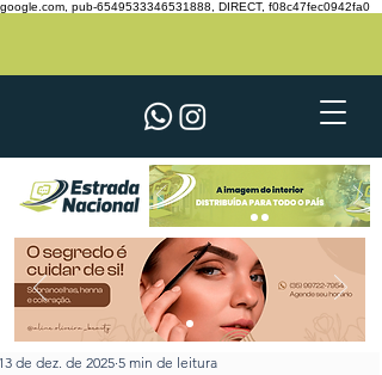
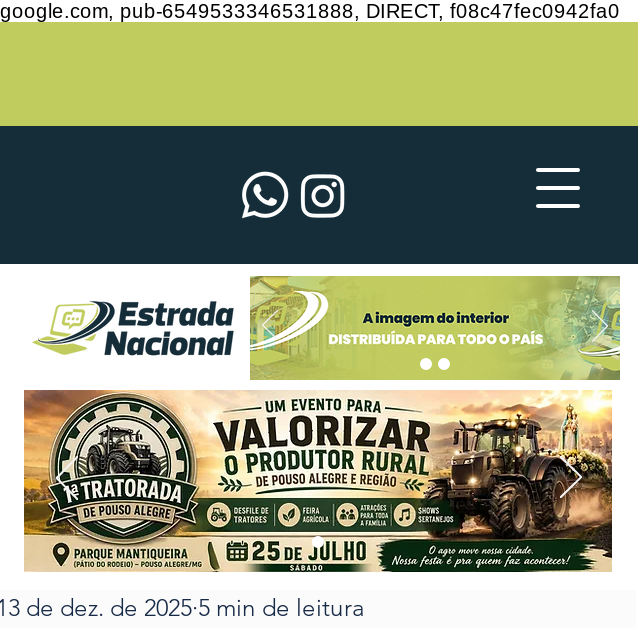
[13,233,365,343] [image] -> [22,388,614,574] [image]

